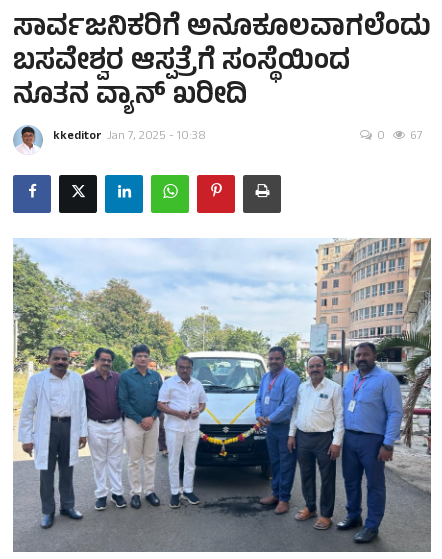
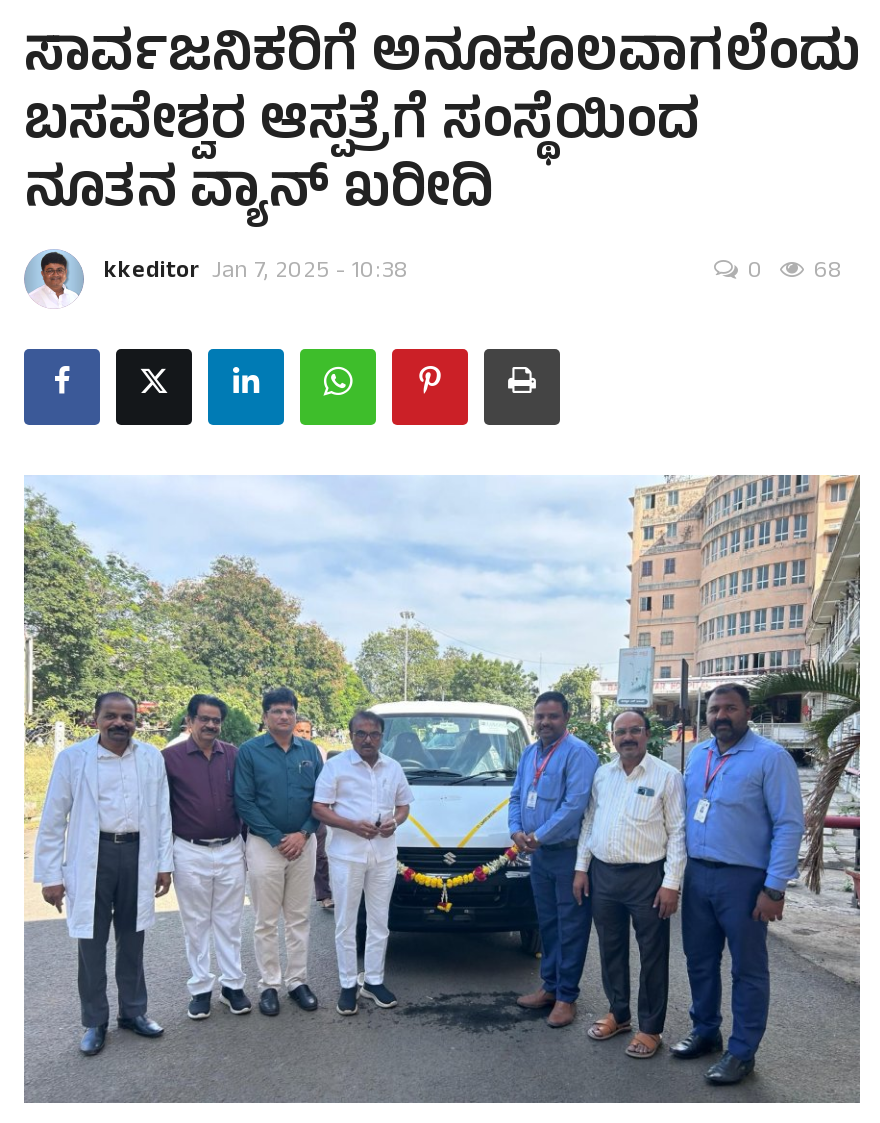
[377,127,423,147] 0 67 -> [748,253,844,293] 0 68

